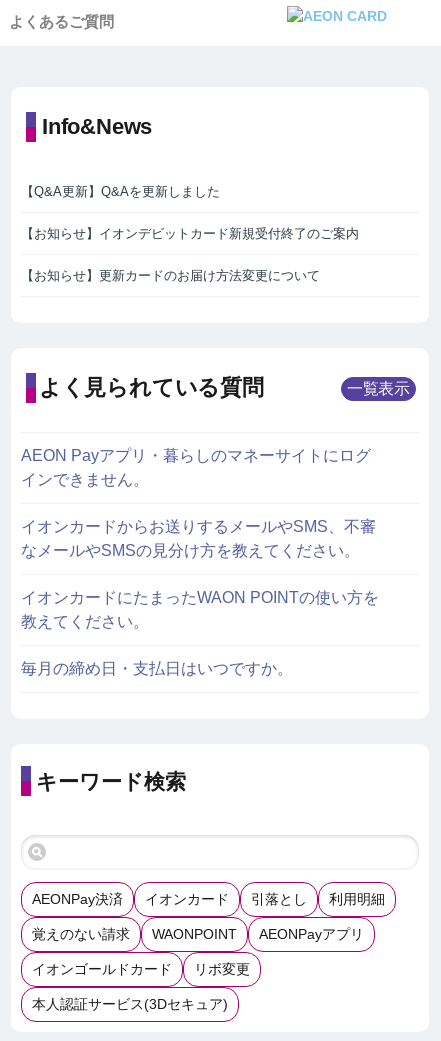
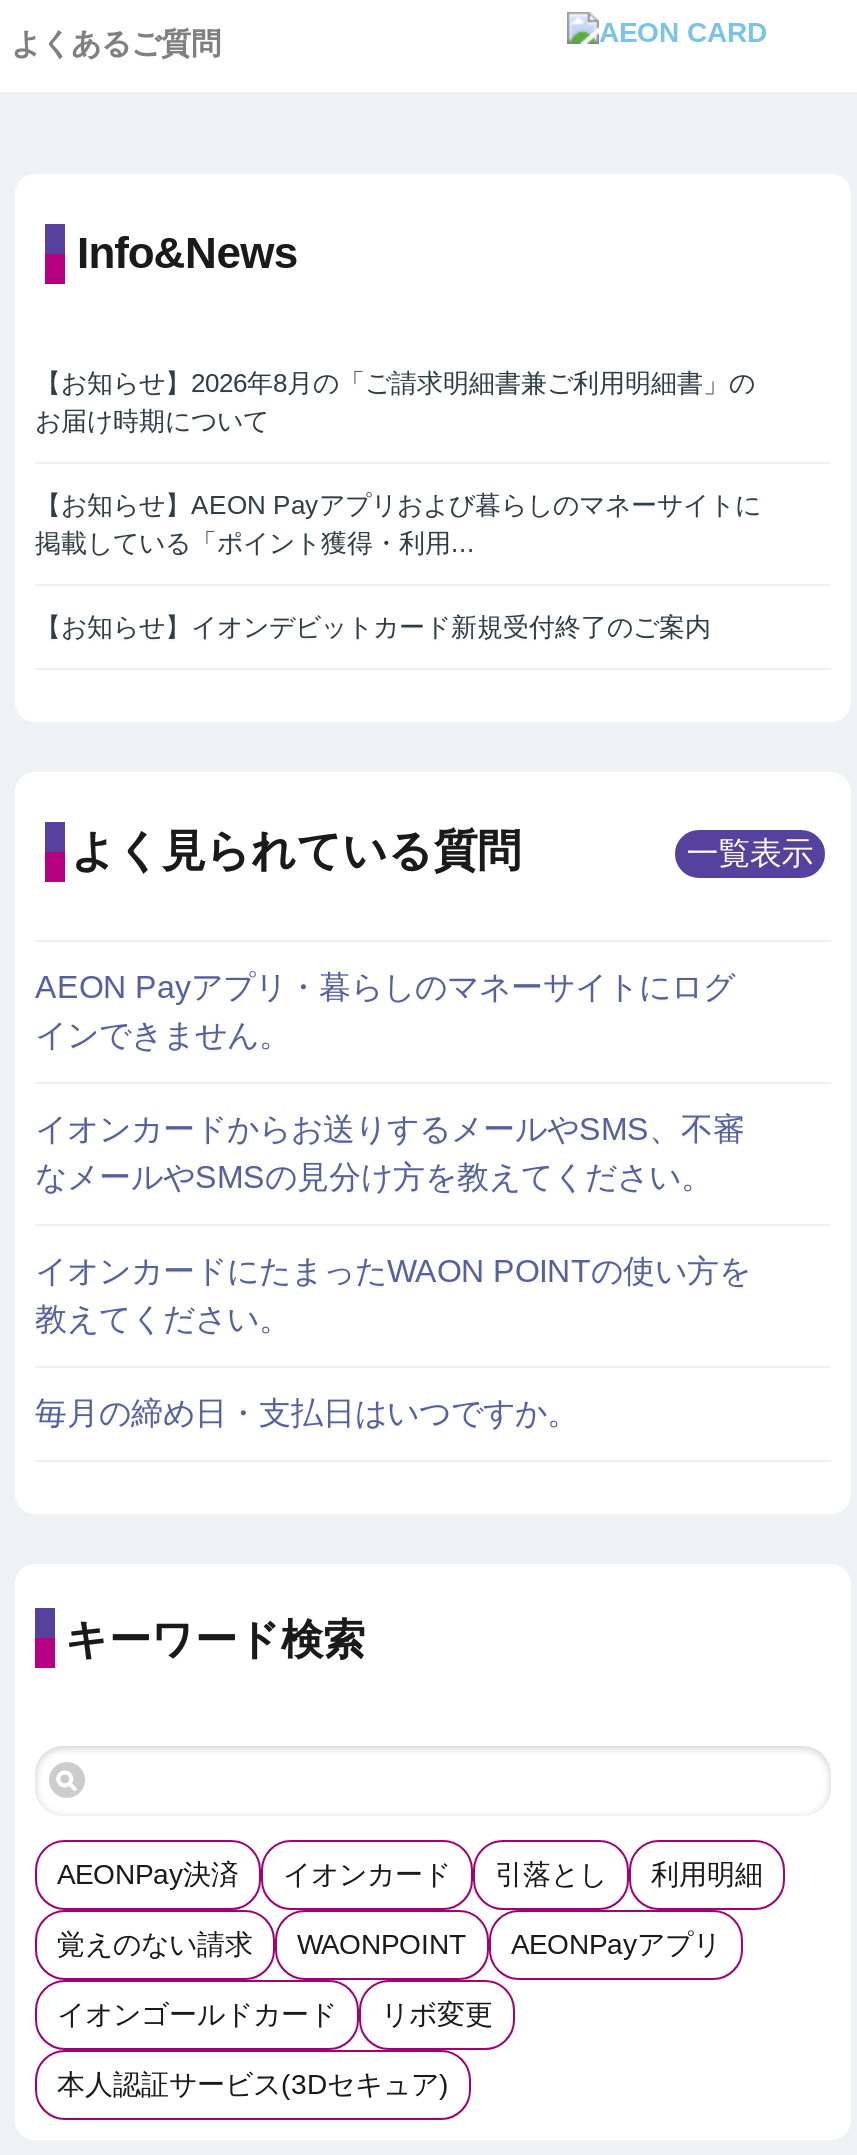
[21,184,220,199] 【Q&A更新】Q&Aを更新しました -> [35,368,761,558] 【お知らせ】2026年8月の「ご請求明細書兼ご利用明細書」の | お届け時期について | 【お知らせ】AEON Payアプリおよび暮らしのマネーサイトに | 掲載している「ポイント獲得・利用...
moved [21,226,359,241] -> [35,612,711,642]: 【お知らせ】イオンデビットカード新規受付終了のご案内
[21,268,320,283] 【お知らせ】更新カードのお届け方法変更について -> none

